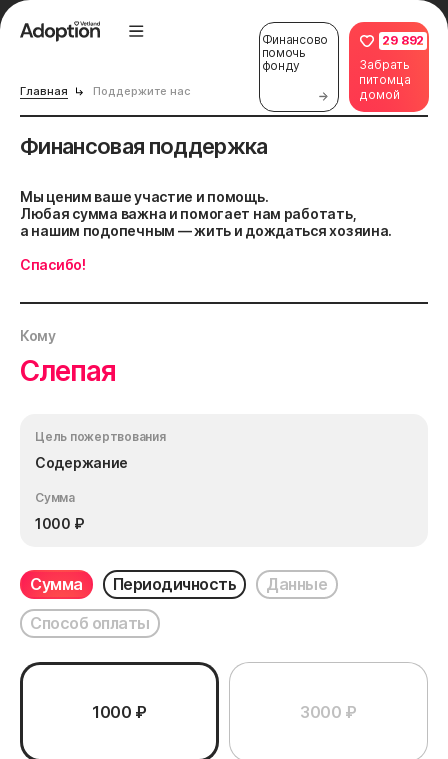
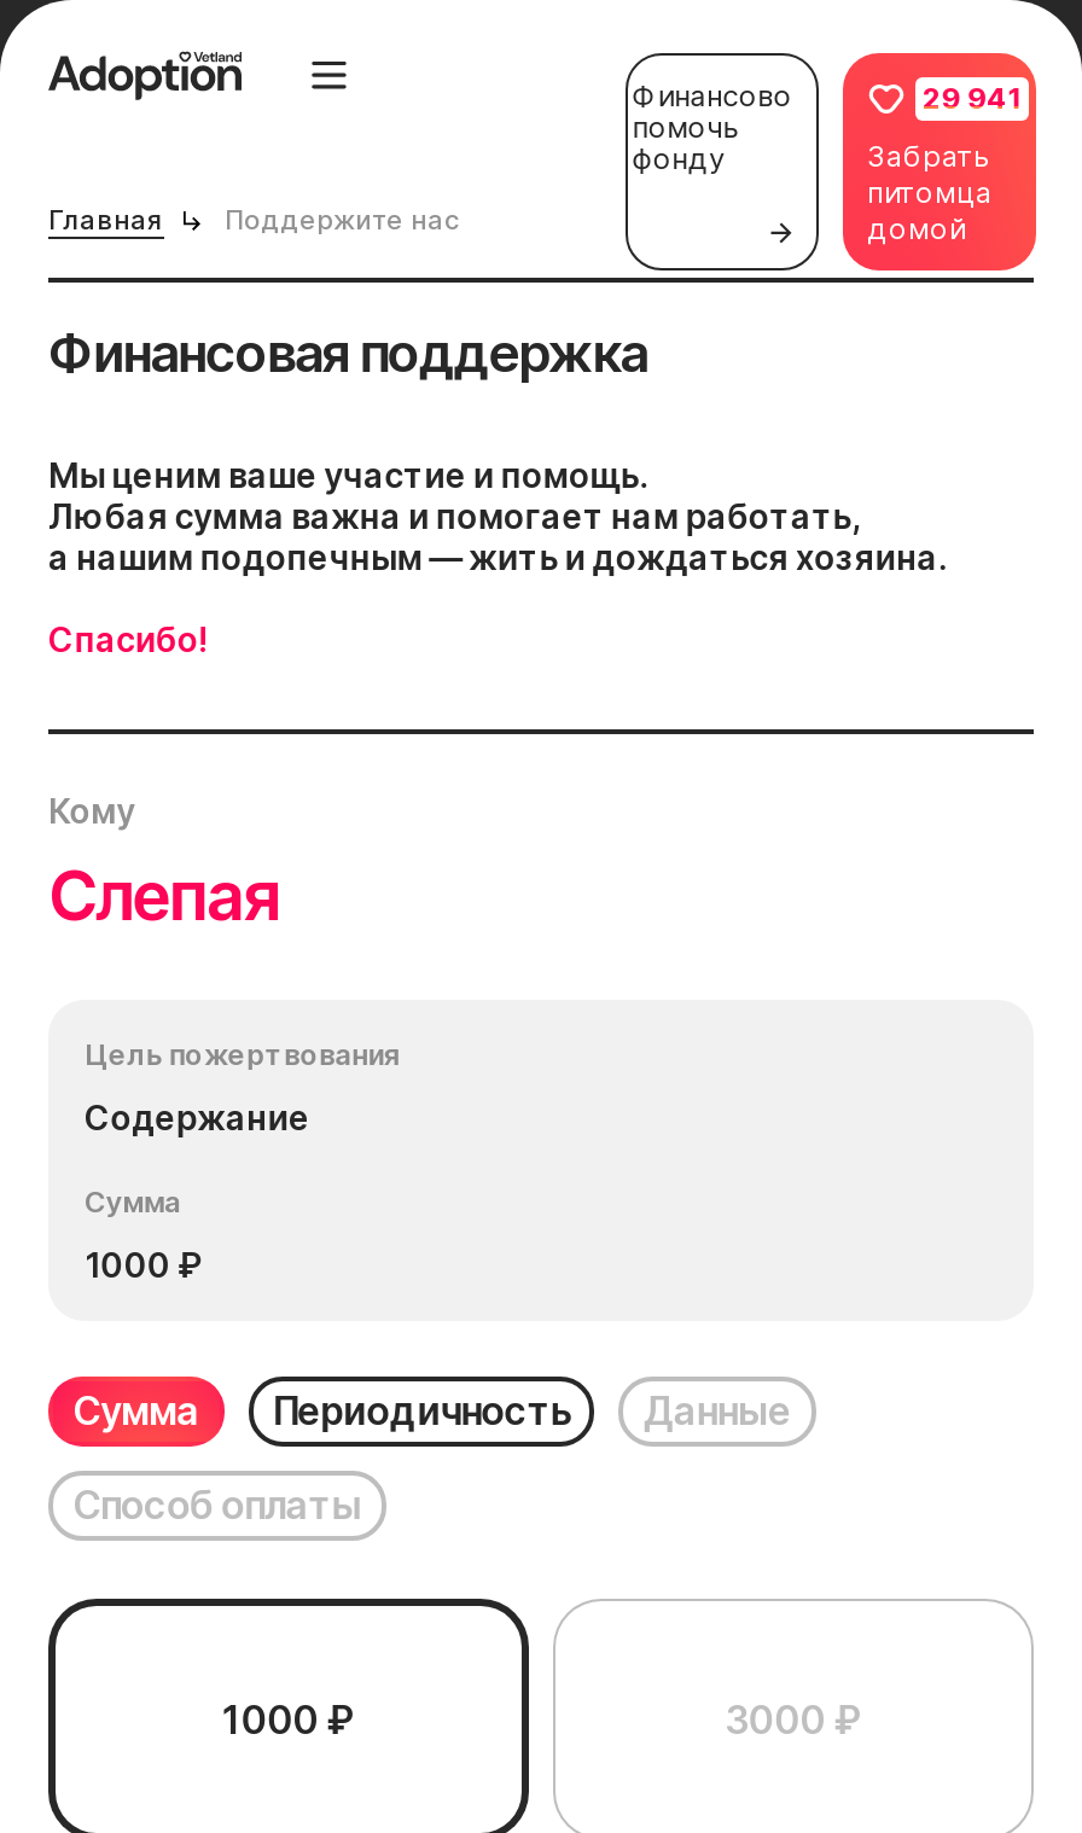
[382,33,424,48] 29 892 -> [923,80,1022,116] 29 941

